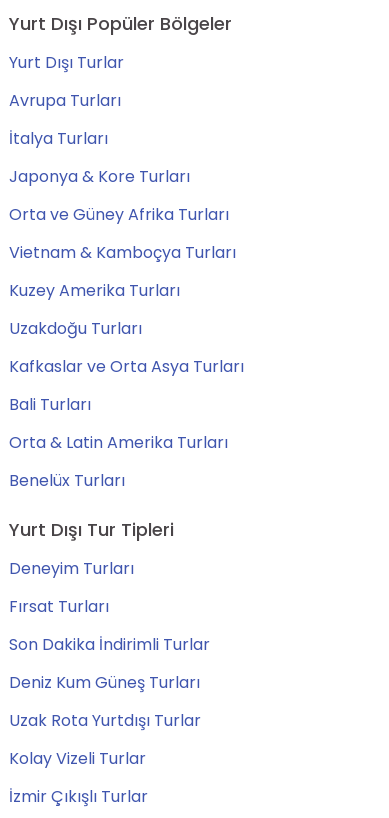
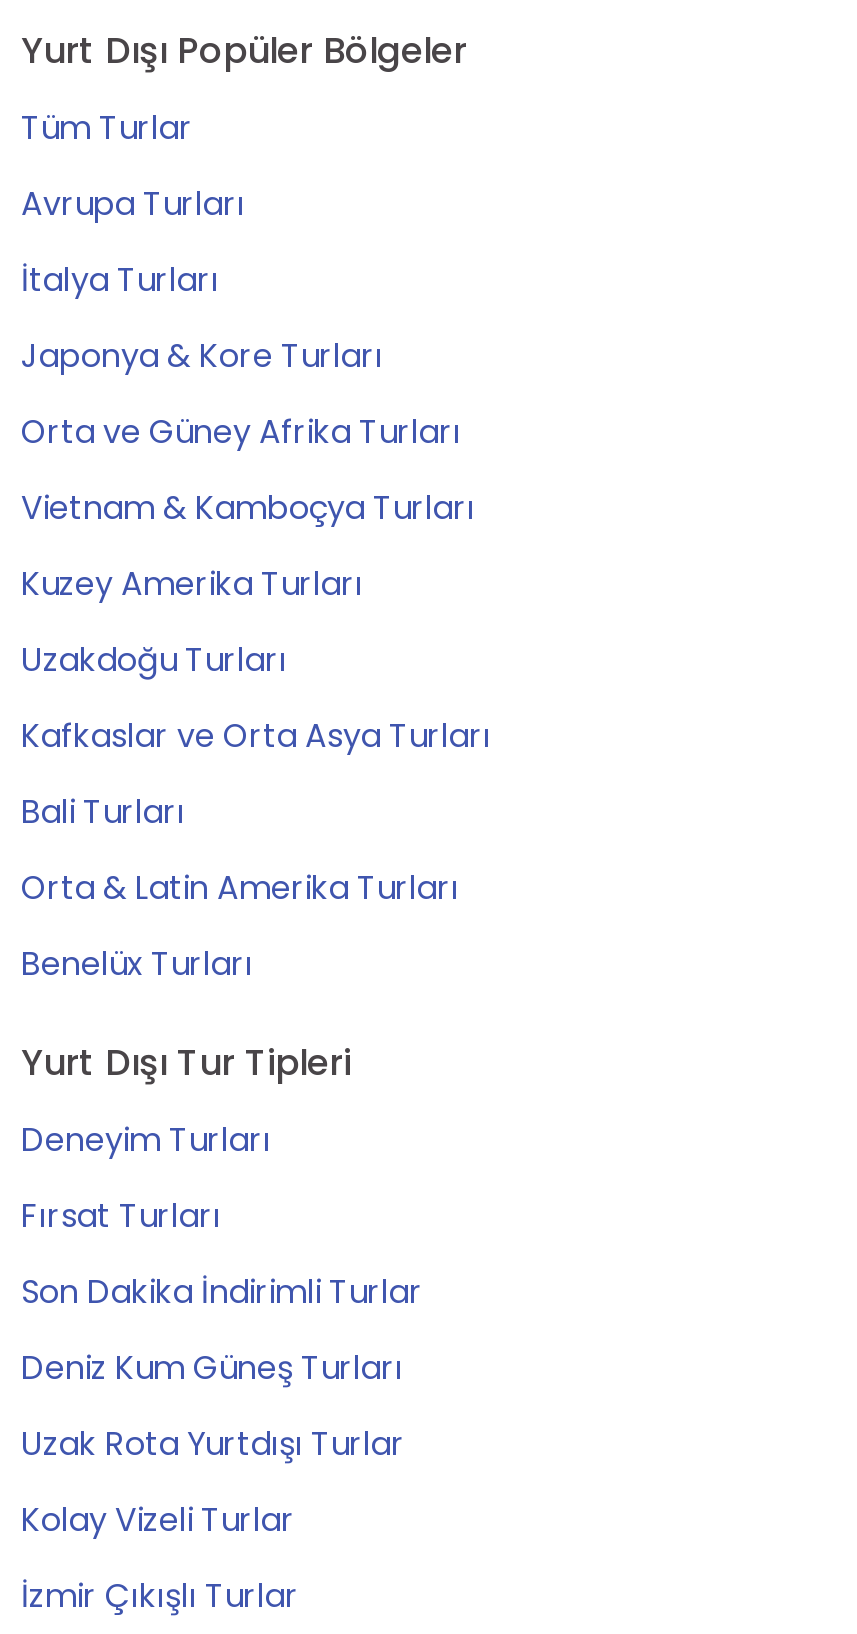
[9,51,124,74] Yurt Dışı Turlar -> [21,105,193,151] Tüm Turlar

